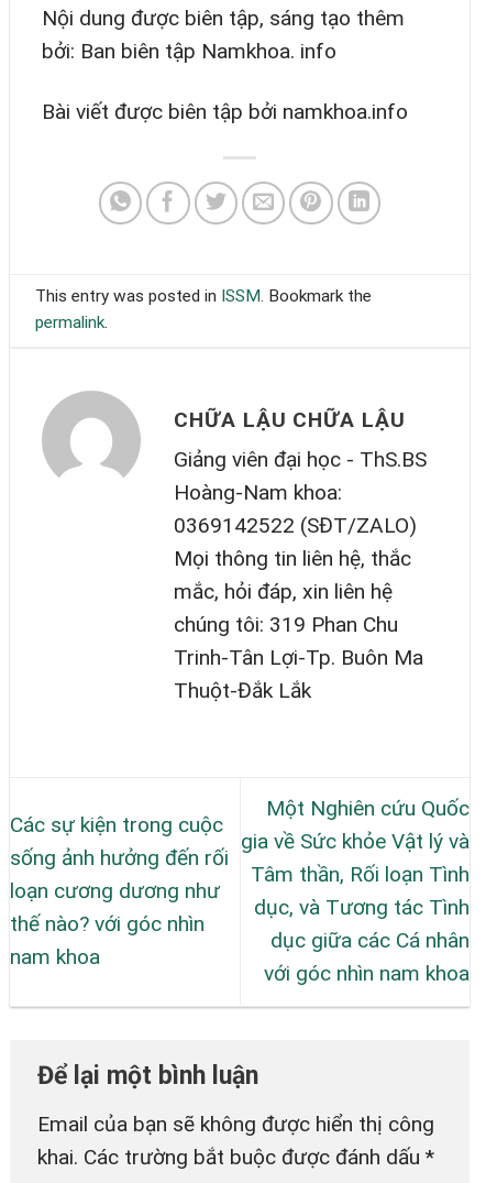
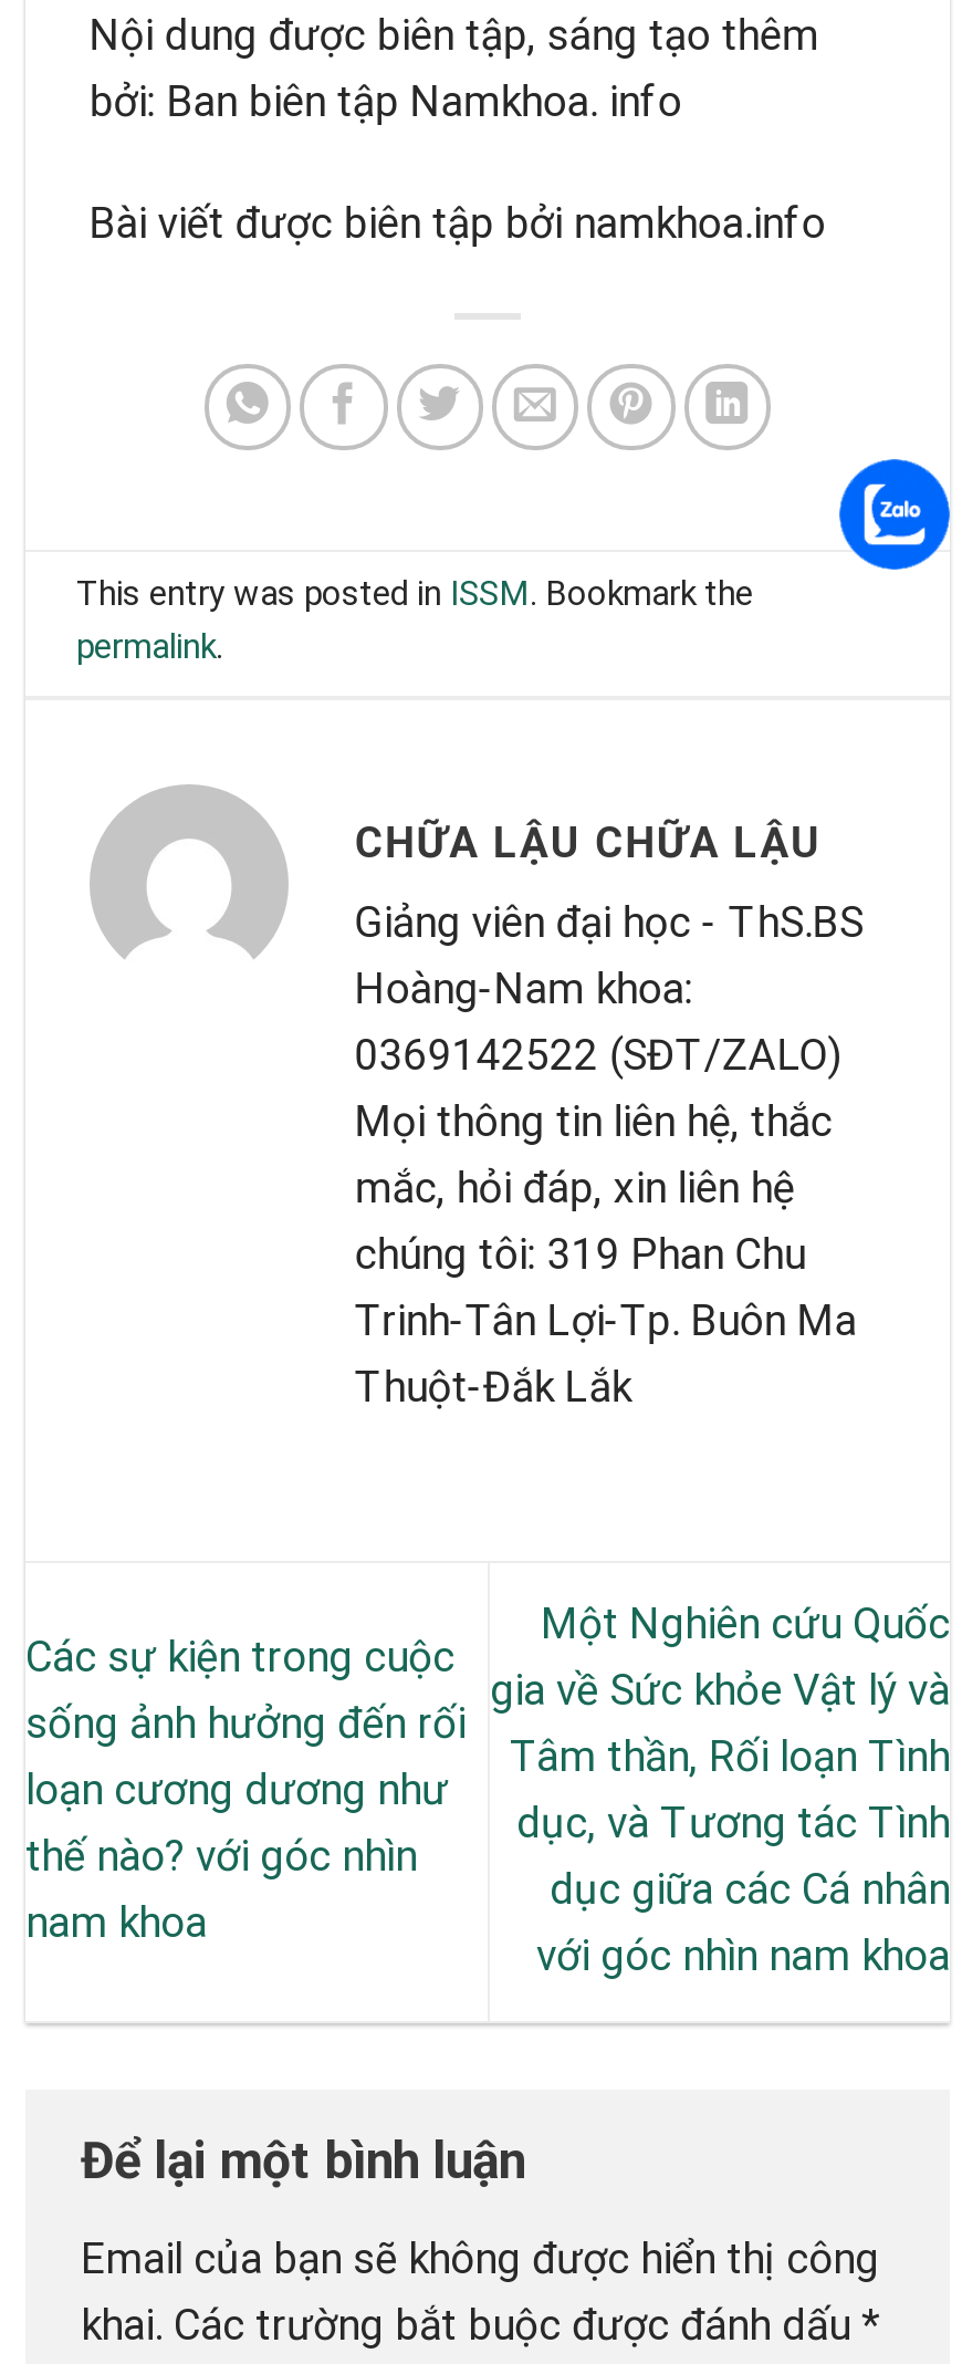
none -> [837,457,952,572] [image]

